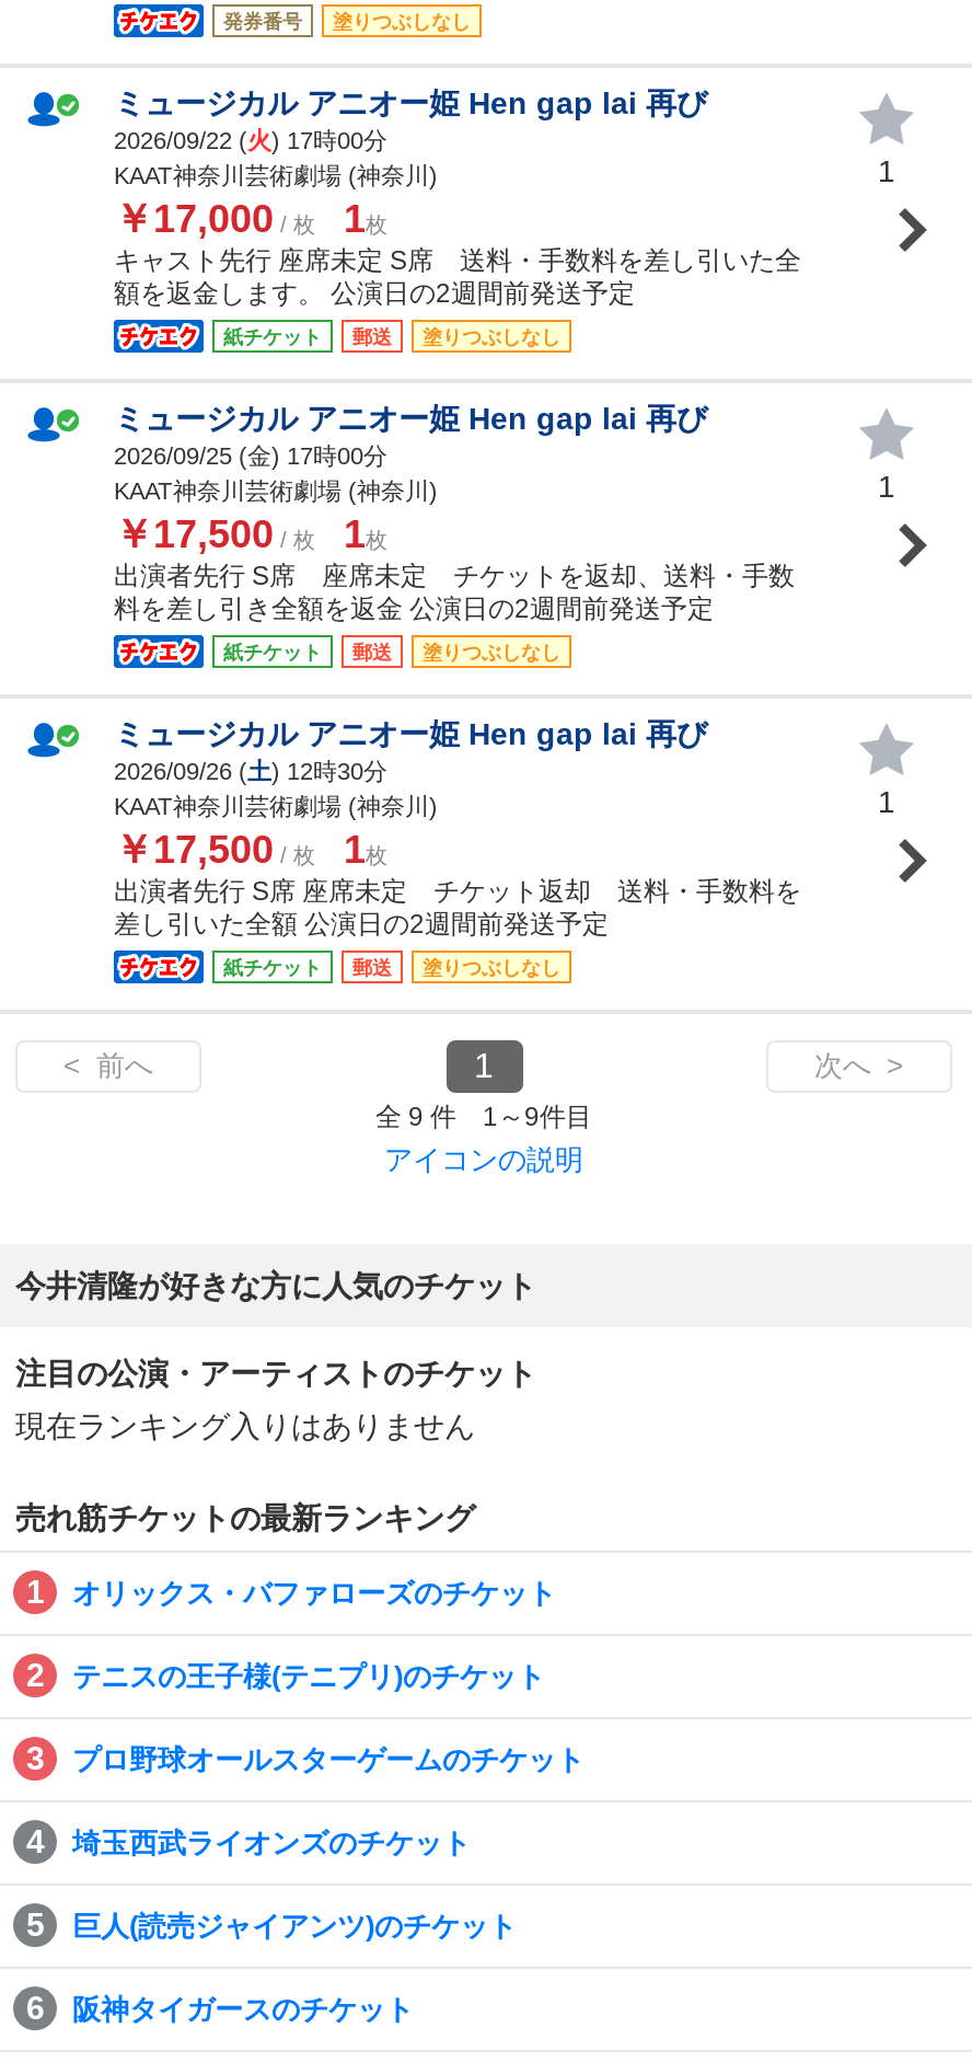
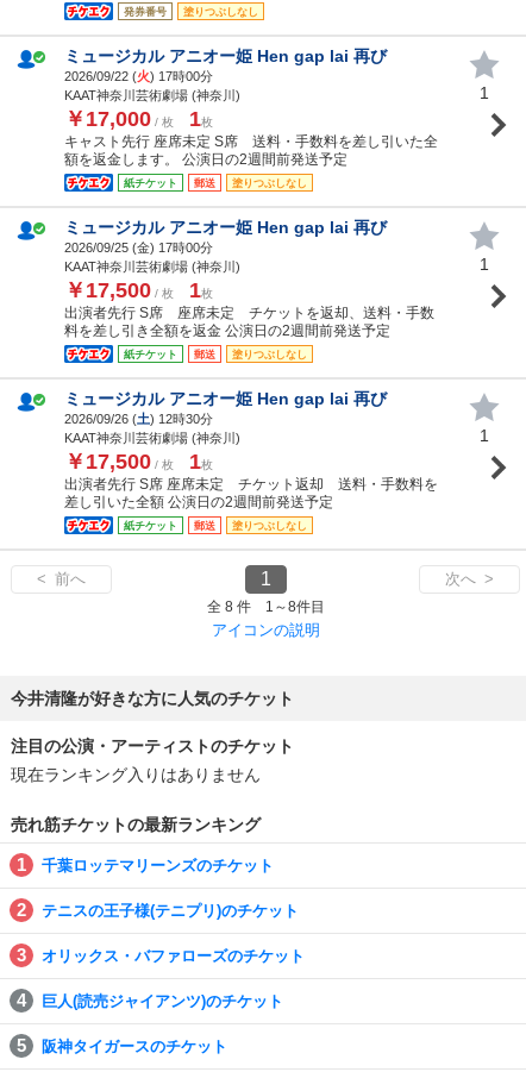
[375,1101,592,1132] 全 9 件 1～9件目 -> [206,598,324,615] 全 8 件 1～8件目
none -> [42,857,274,874] 千葉ロッテマリーンズのチケット
moved [72,1577,556,1610] -> [42,947,305,965]: オリックス・バファローズのチケット
[72,1743,585,1859] プロ野球オールスターゲームのチケット | 埼玉西武ライオンズのチケット -> none

